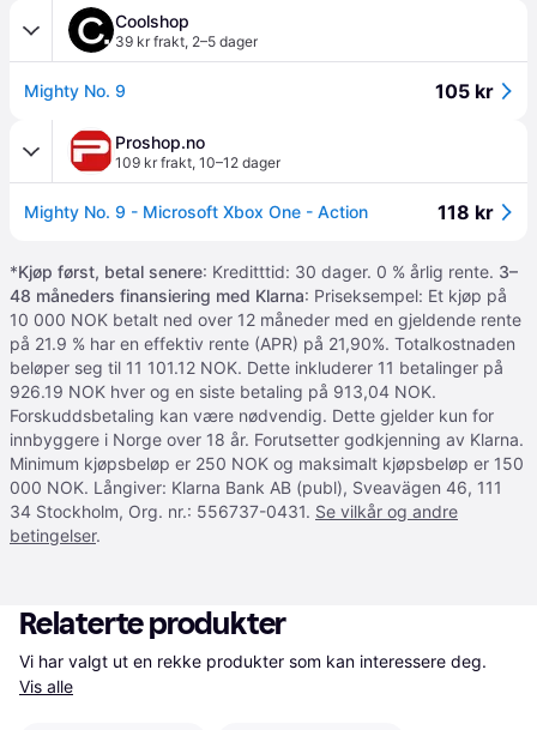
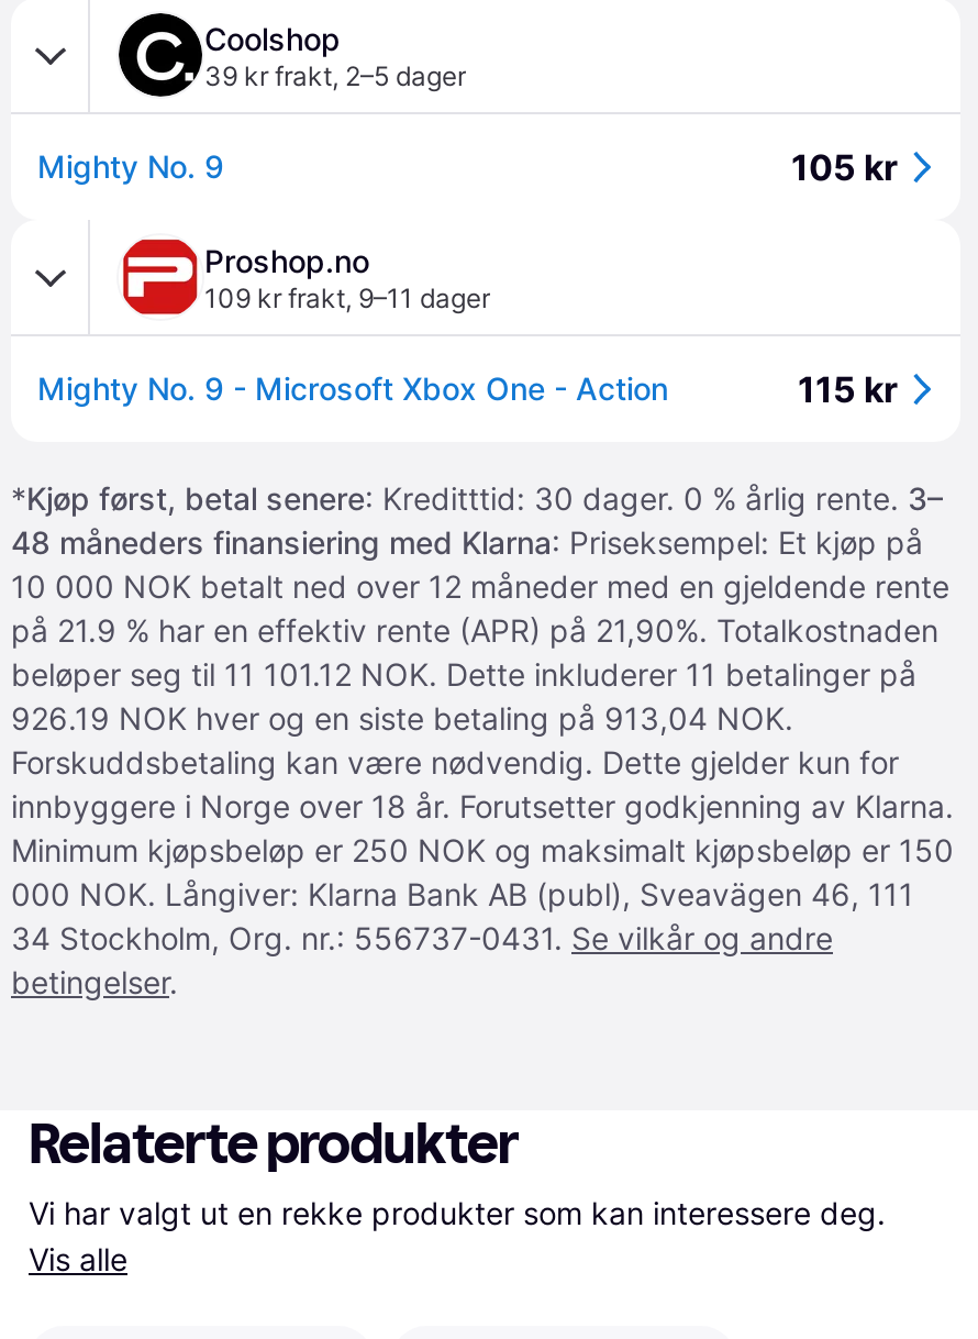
[115,153,280,171] 109 kr frakt, 10–12 dager -> [204,281,490,314] 109 kr frakt, 9–11 dager
[438,200,494,224] 118 kr -> [798,367,899,411] 115 kr

